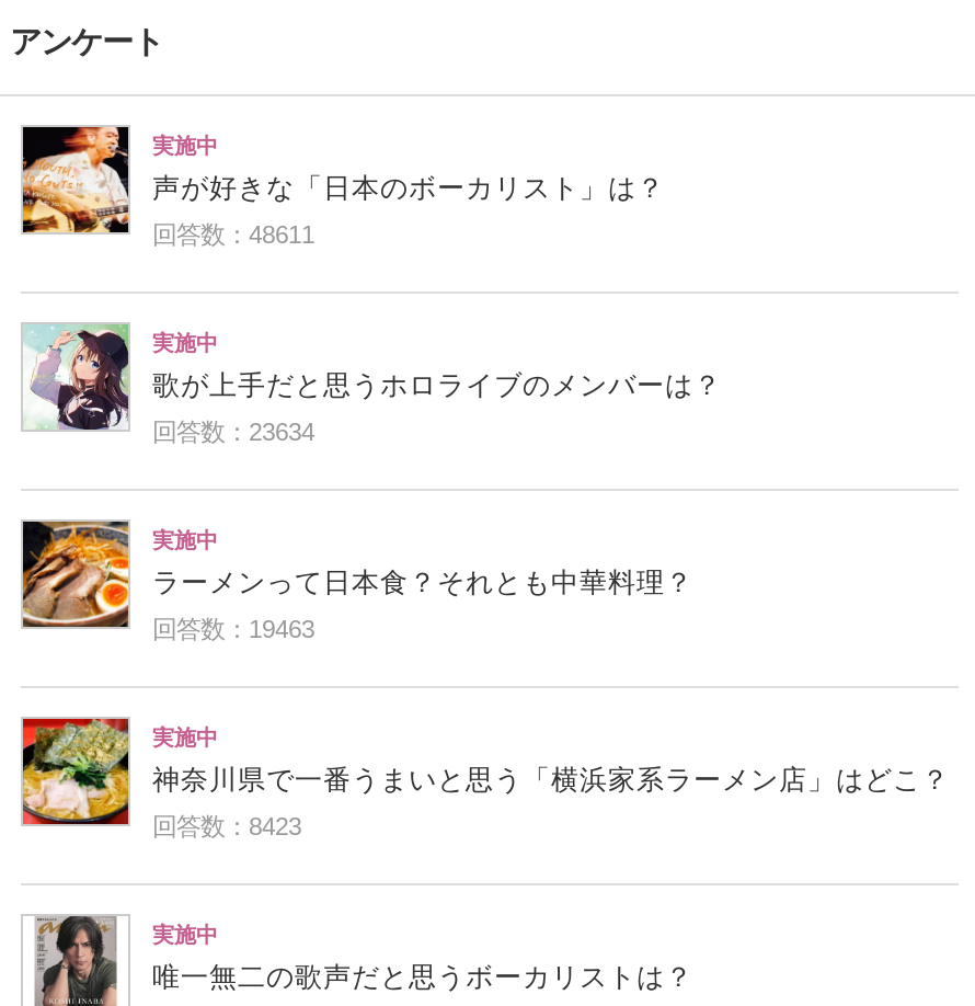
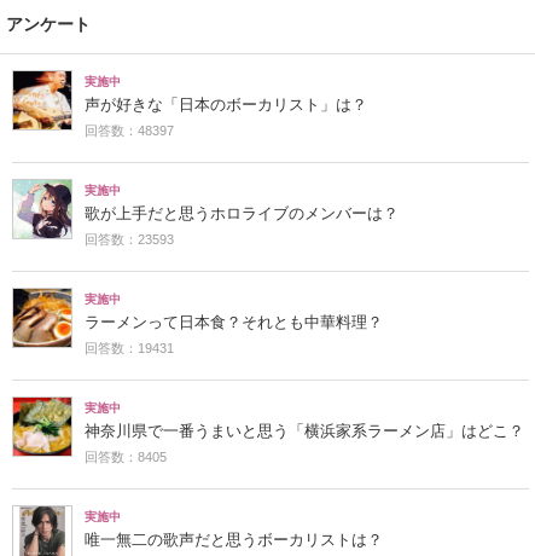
[152,221,314,247] 回答数：48611 -> [85,123,174,138] 回答数：48397
[152,418,314,445] 回答数：23634 -> [85,232,174,246] 回答数：23593
[152,616,314,642] 回答数：19463 -> [85,341,174,355] 回答数：19431
[152,813,301,839] 回答数：8423 -> [85,450,167,464] 回答数：8405

